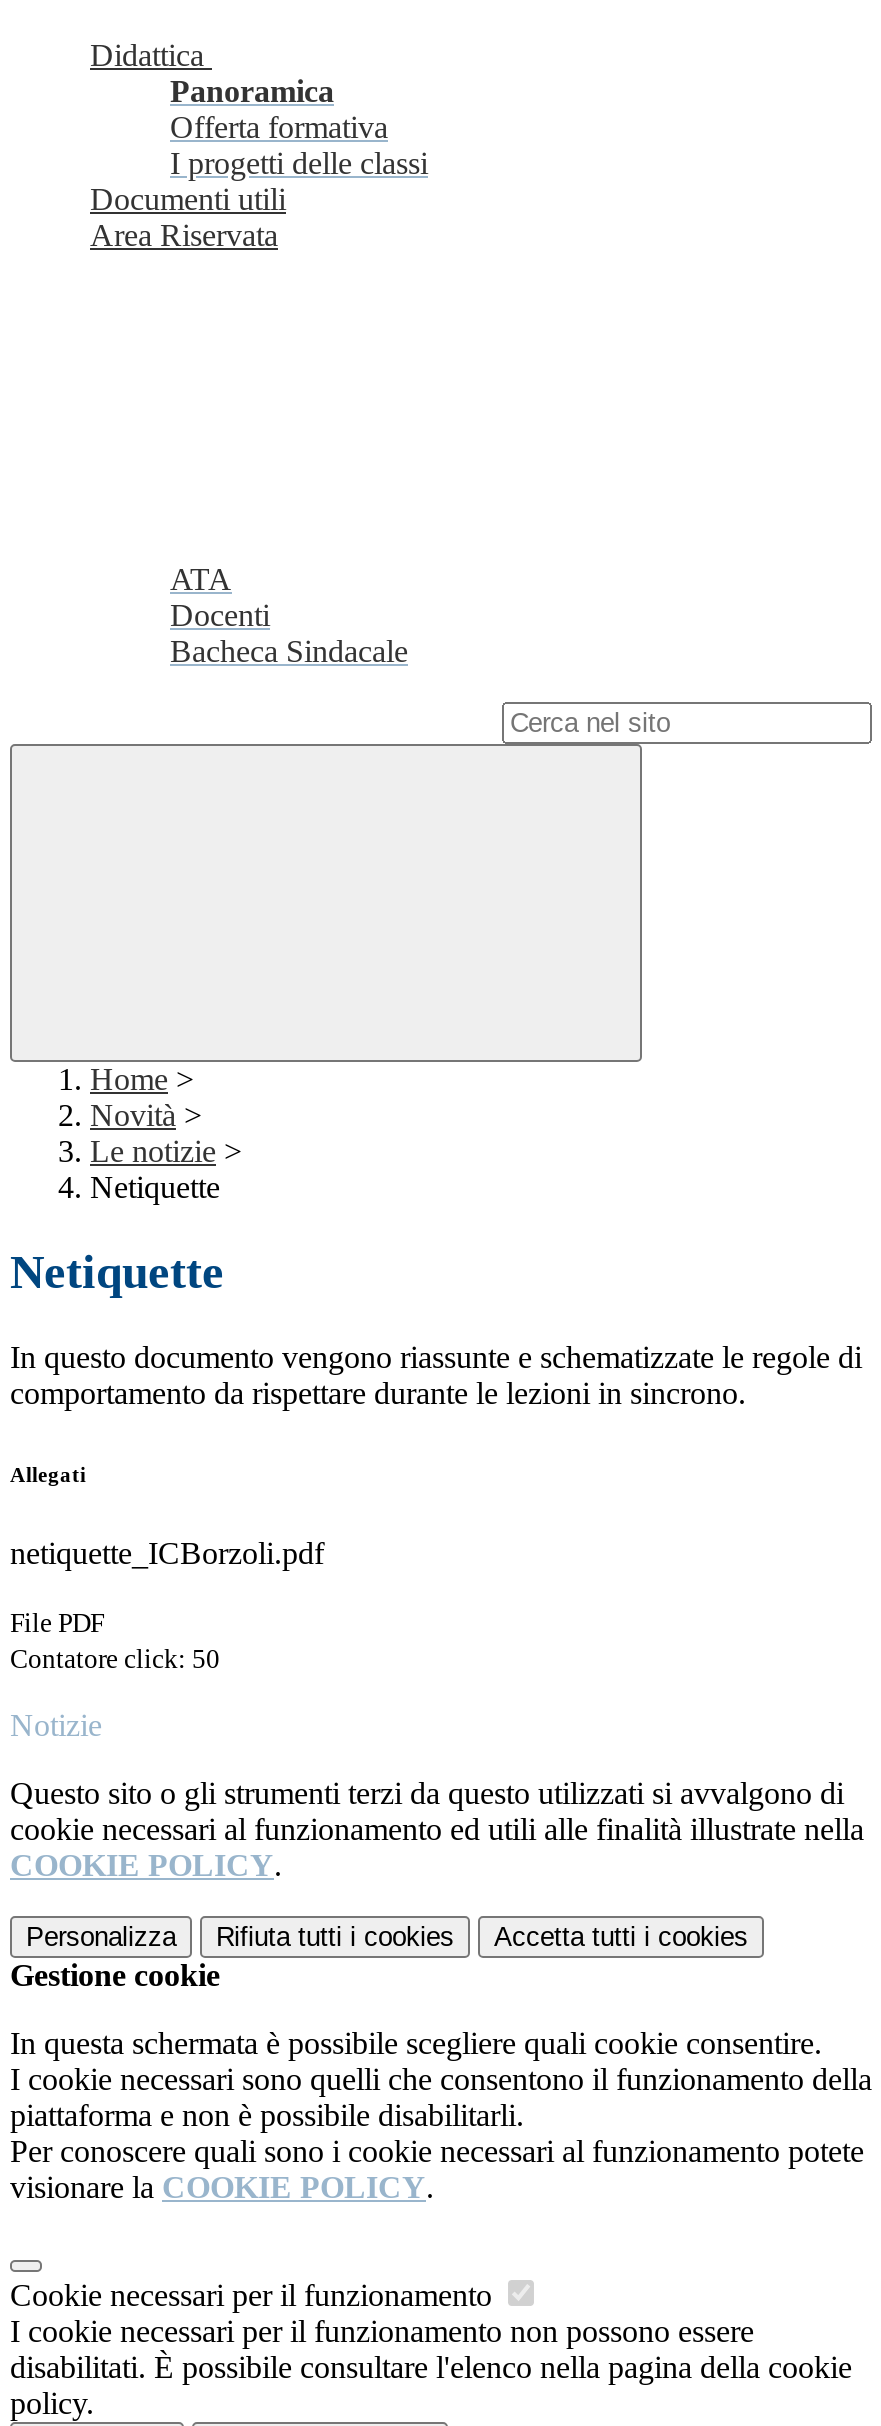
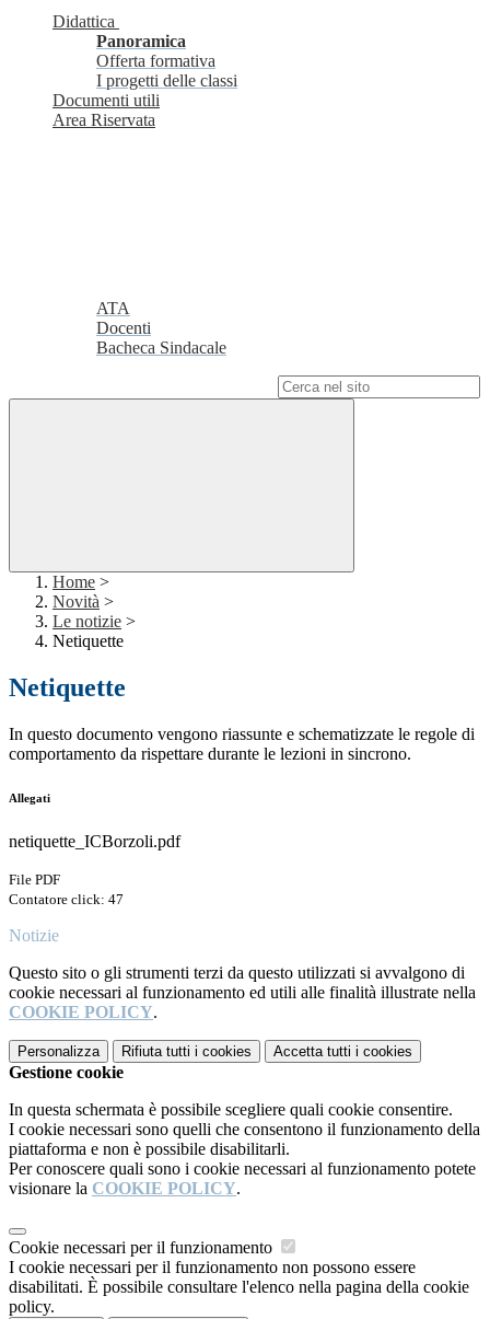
[10,1644,220,1674] Contatore click: 50 -> [9,891,124,908] Contatore click: 47

